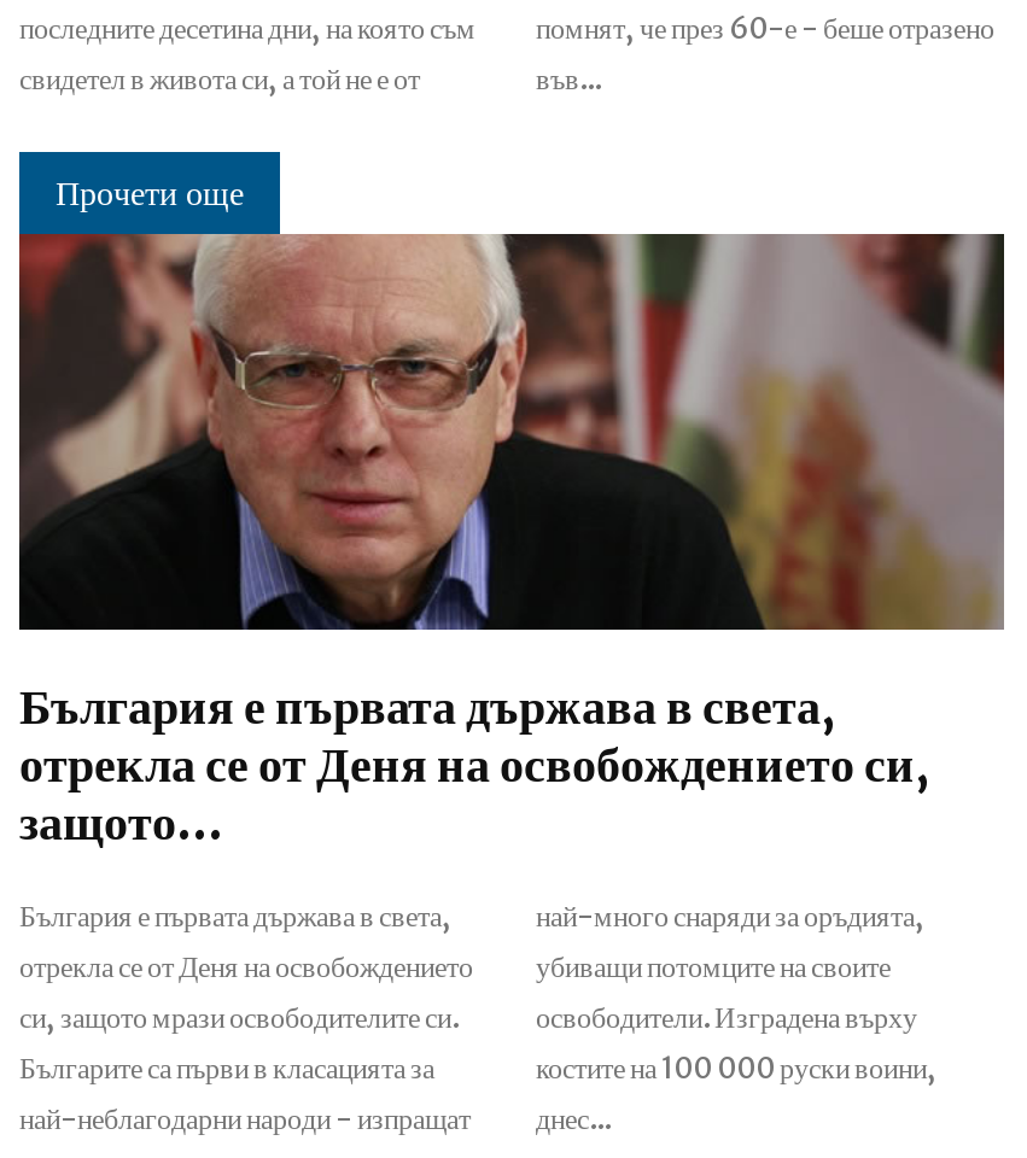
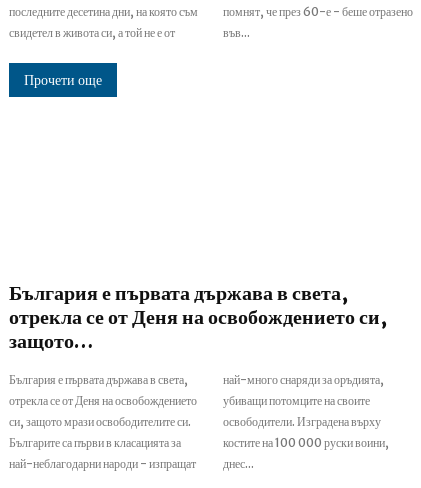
[17,232,1006,632] [image] -> none

